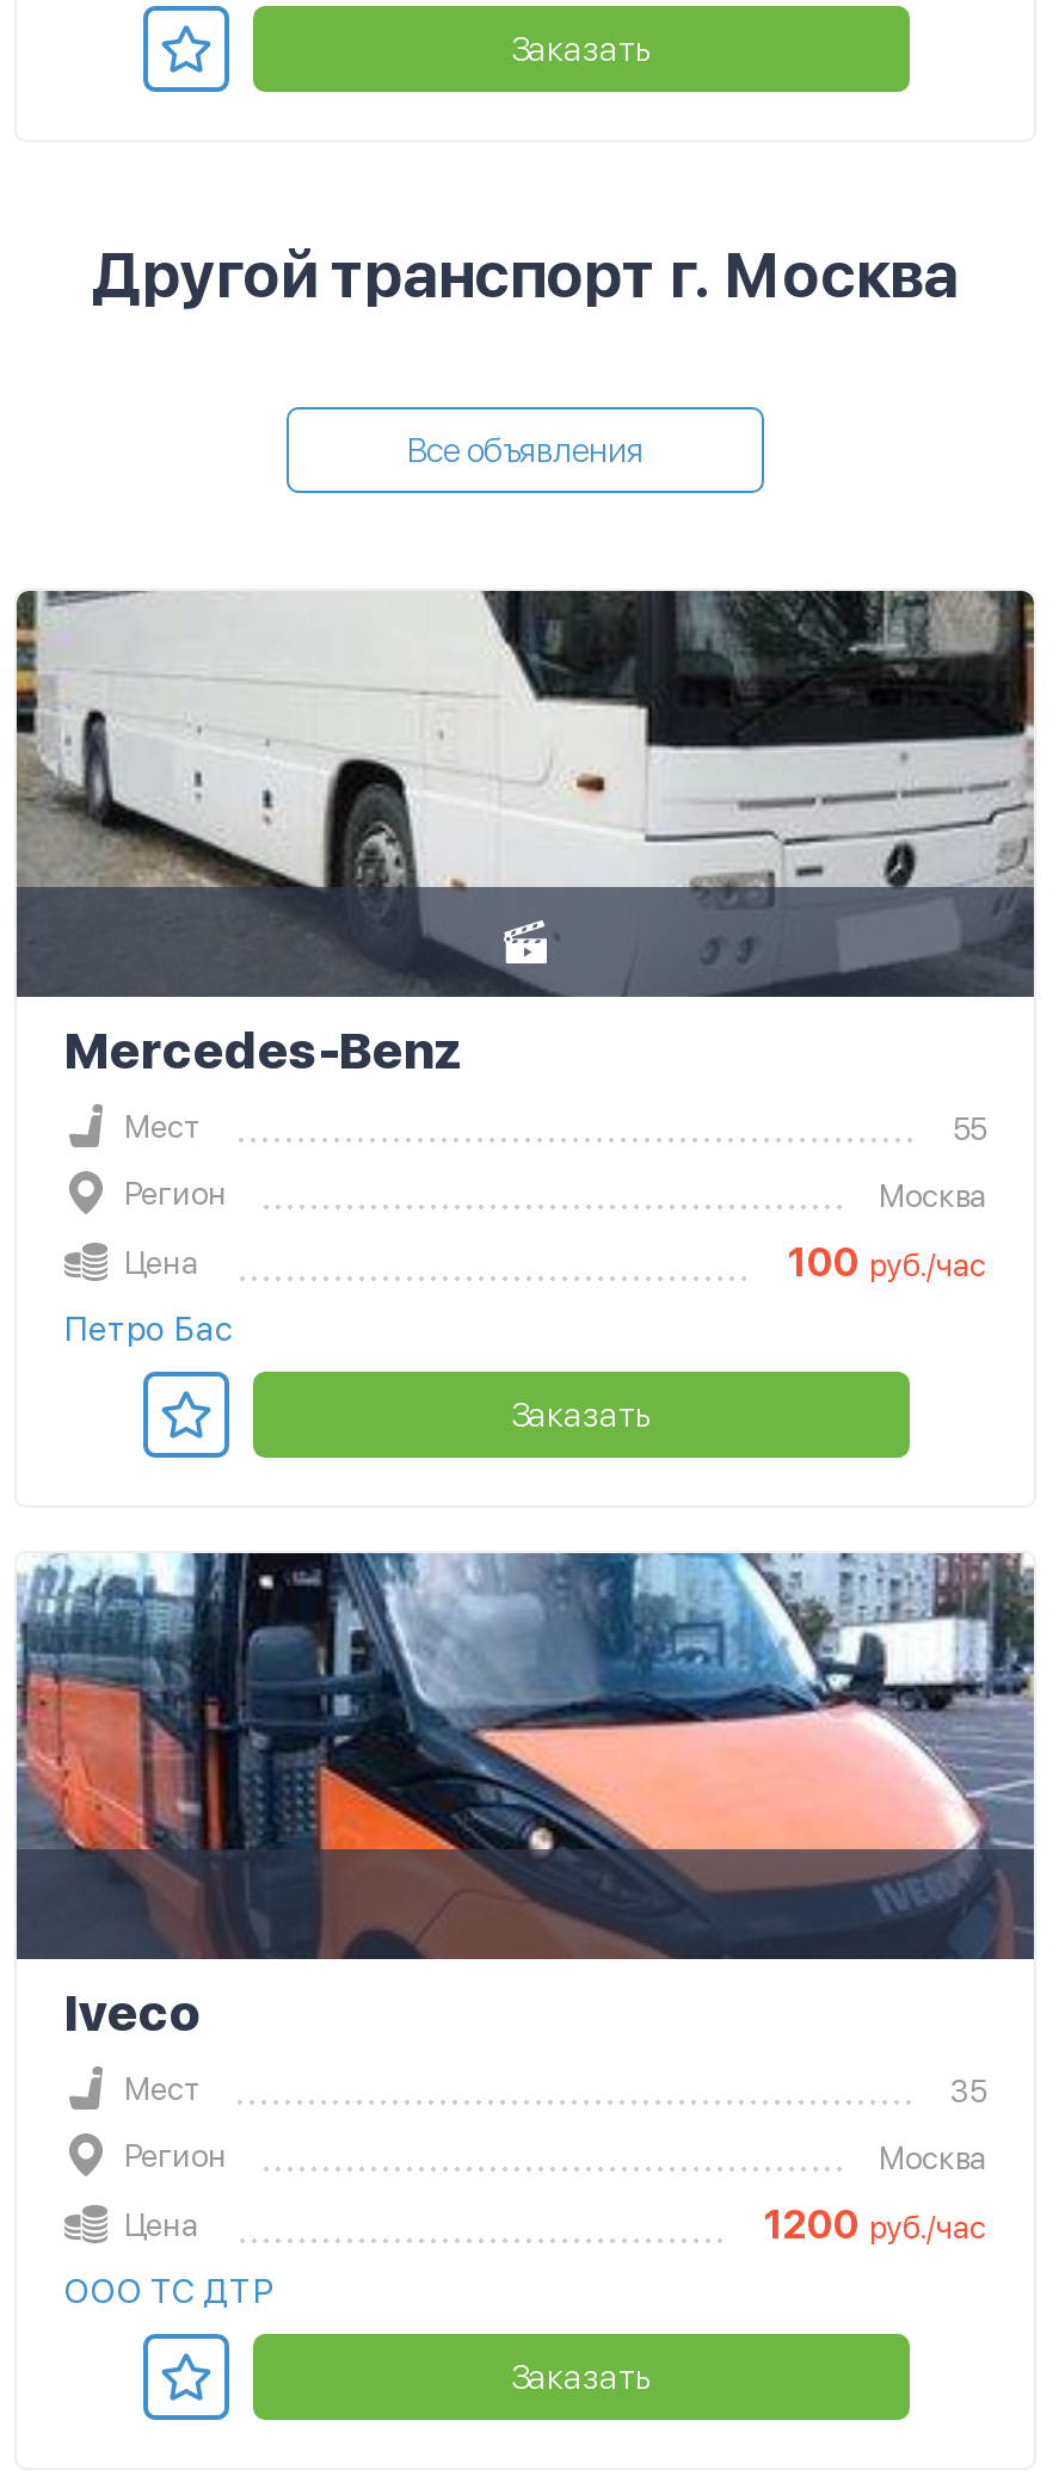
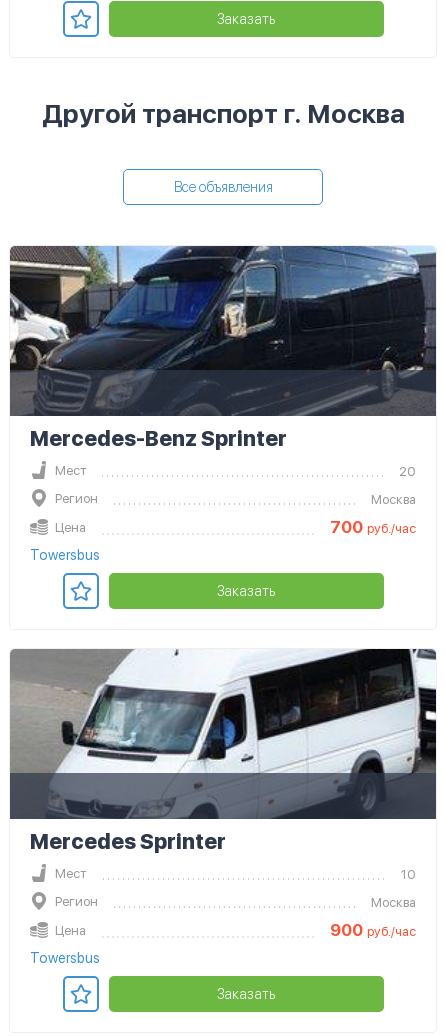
[14,589,1036,1080] [image] | Mercedes-Benz -> [9,245,436,451] [image] | Mercedes-Benz Sprinter
[953,1111,986,1147] 55 -> [399,464,416,479] 20
[788,1238,986,1286] 100 руб./час -> [330,517,416,537] 700 руб./час
[64,1310,234,1348] Петро Бас -> [30,547,100,563] Towersbus
[17,1551,1036,2043] [image] | Iveco -> [9,648,437,854] [image] | Mercedes Sprinter
[950,2074,986,2110] 35 -> [401,867,416,882] 10
[764,2200,986,2248] 1200 руб./час -> [330,920,416,940] 900 руб./час
[64,2272,275,2310] ООО ТС ДТР -> [30,950,100,966] Towersbus

